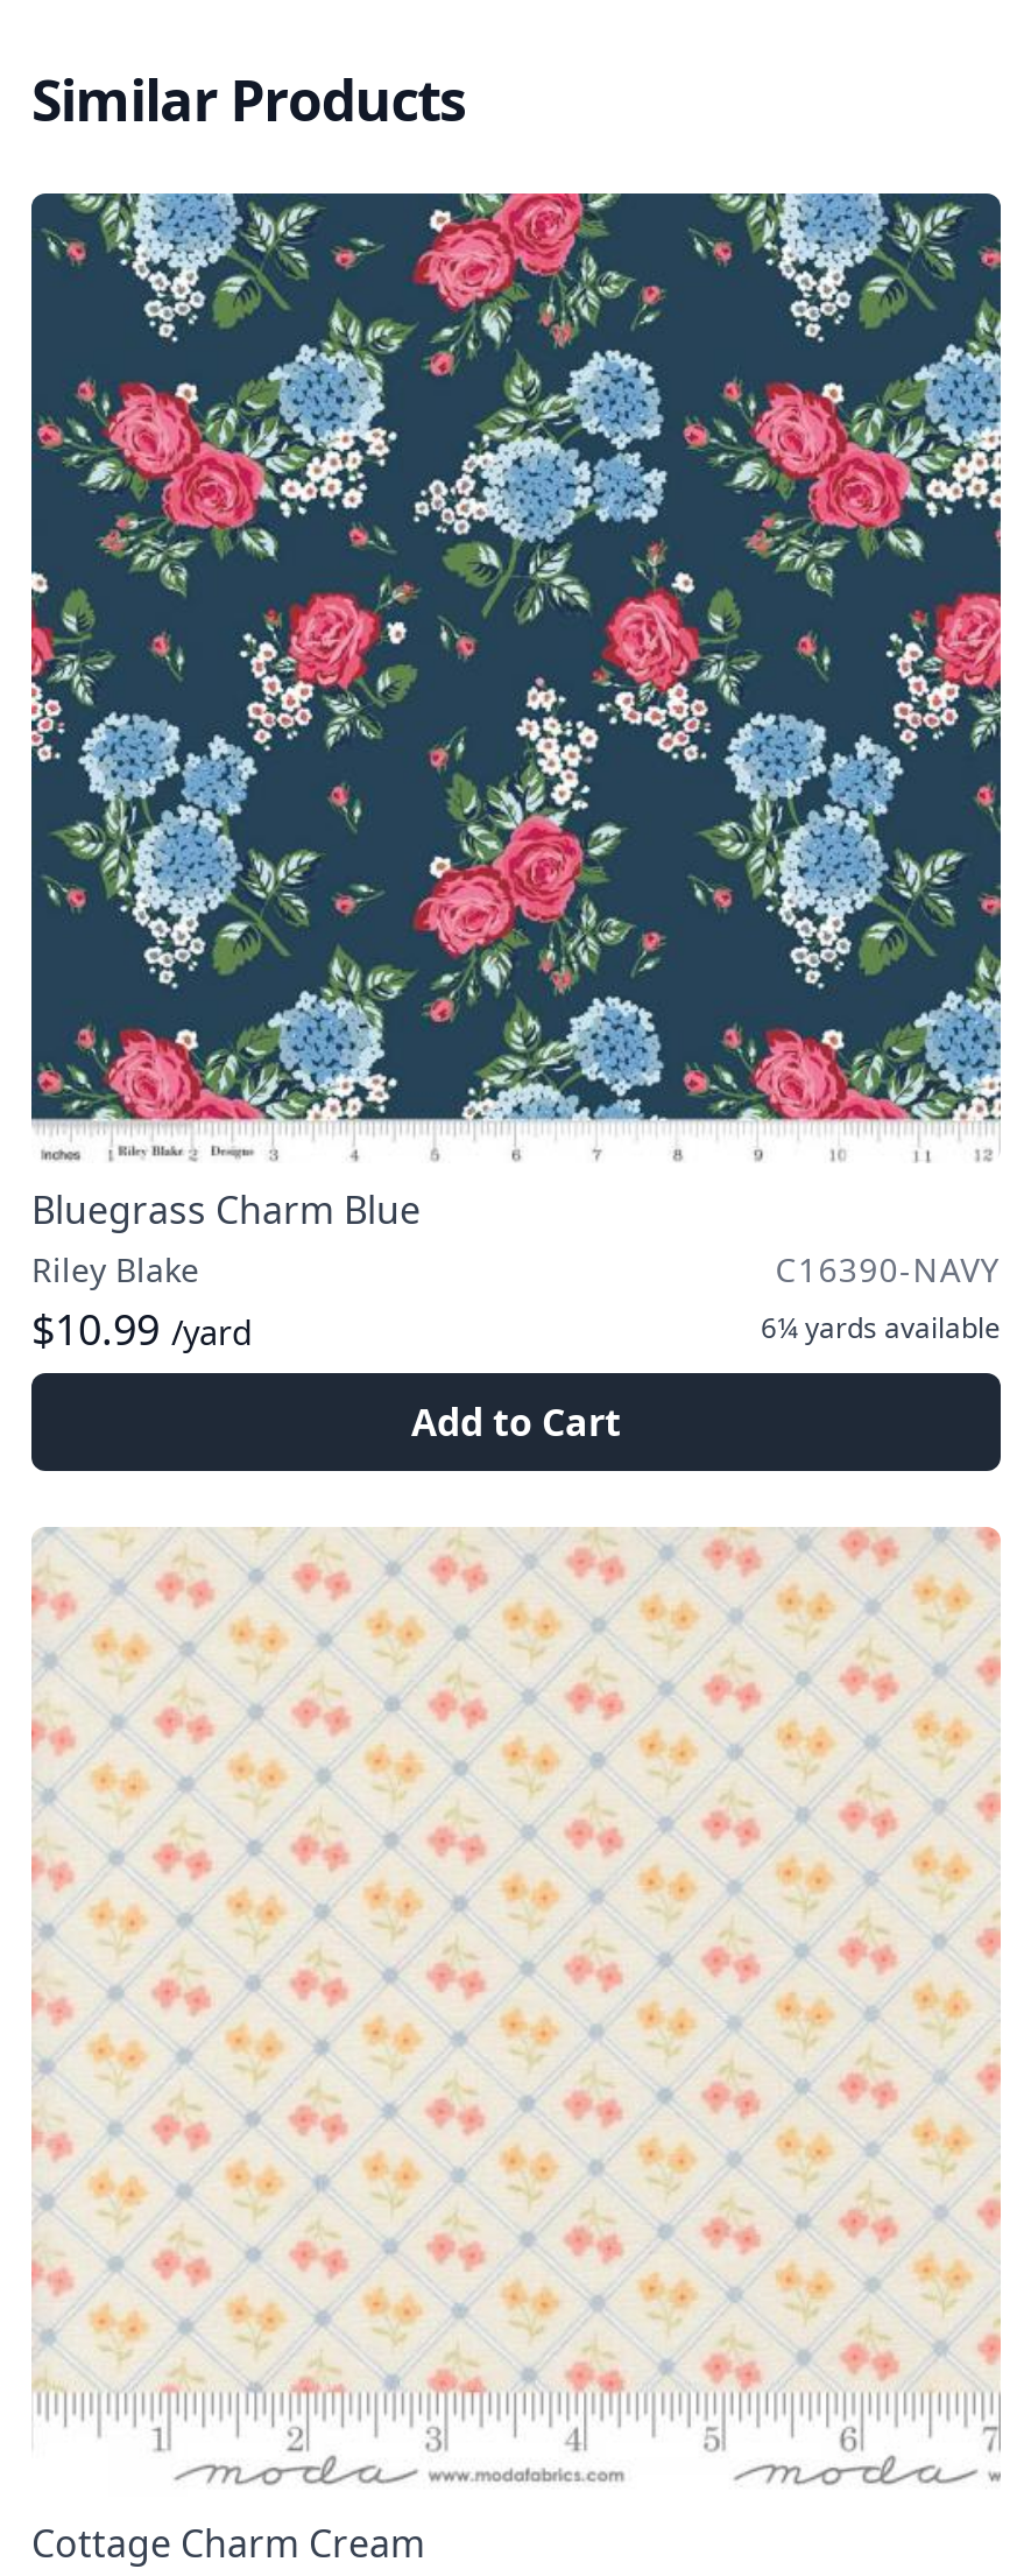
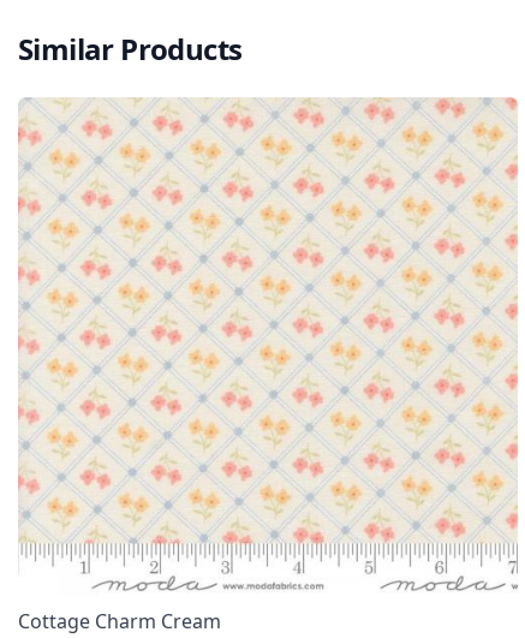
[29,191,1003,1448] [image] | Bluegrass Charm Blue | Riley Blake | C16390-NAVY | $10.99 /yard | 6¼ yards available | Add to Cart -> none

